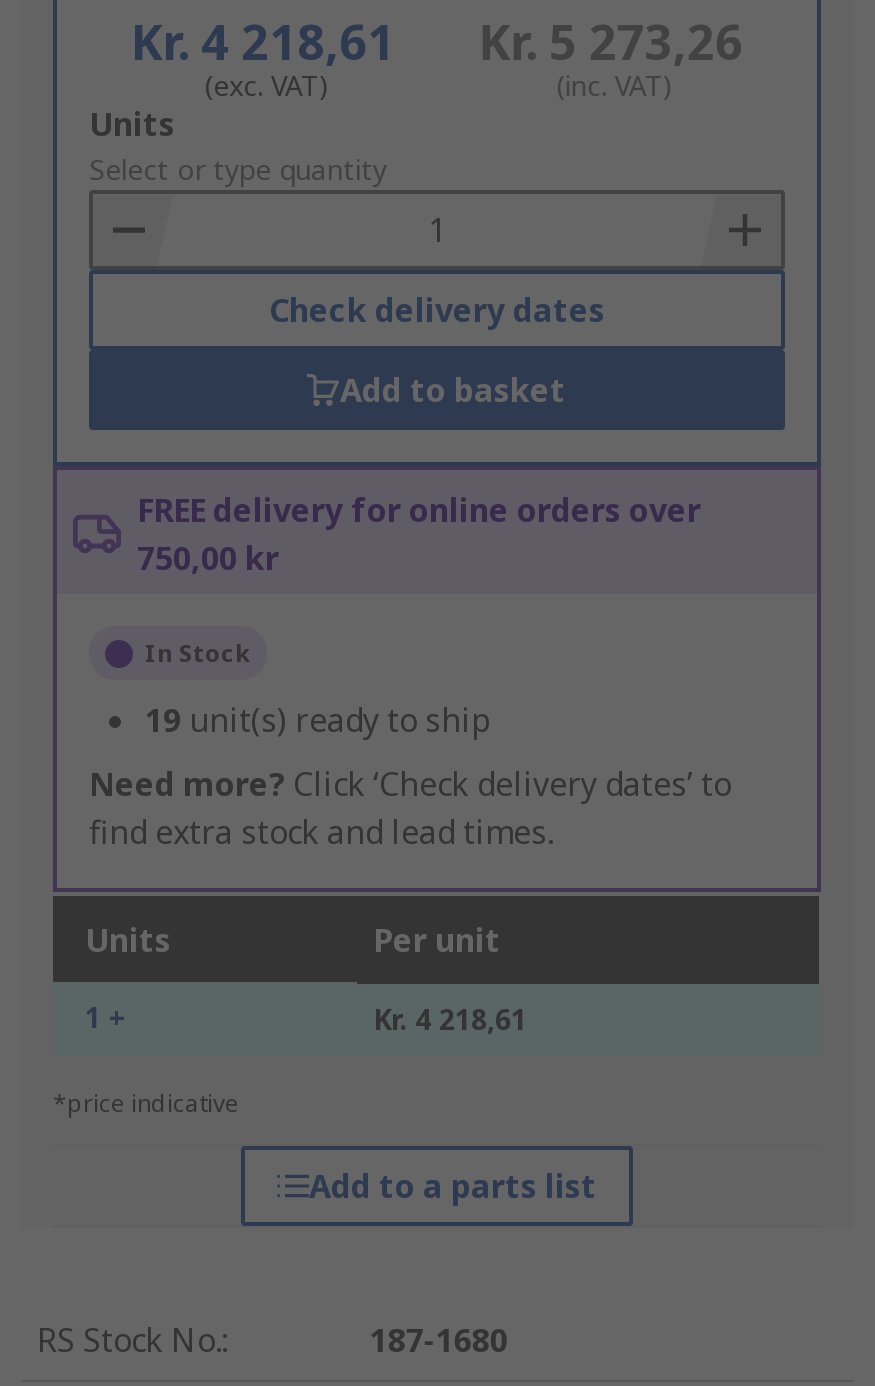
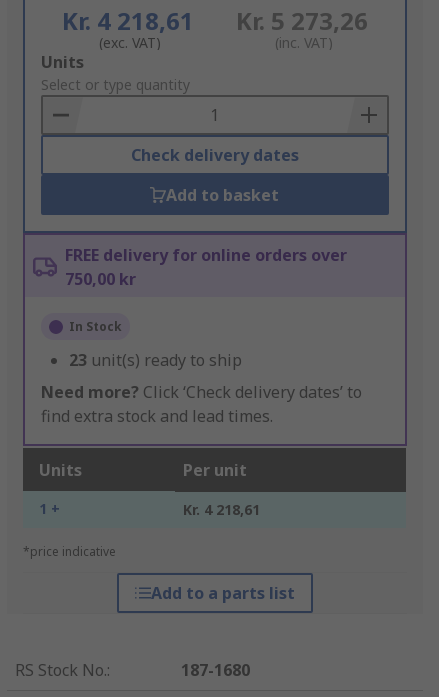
[145,699,491,743] 19 unit(s) ready to ship -> [69,349,242,371] 23 unit(s) ready to ship

